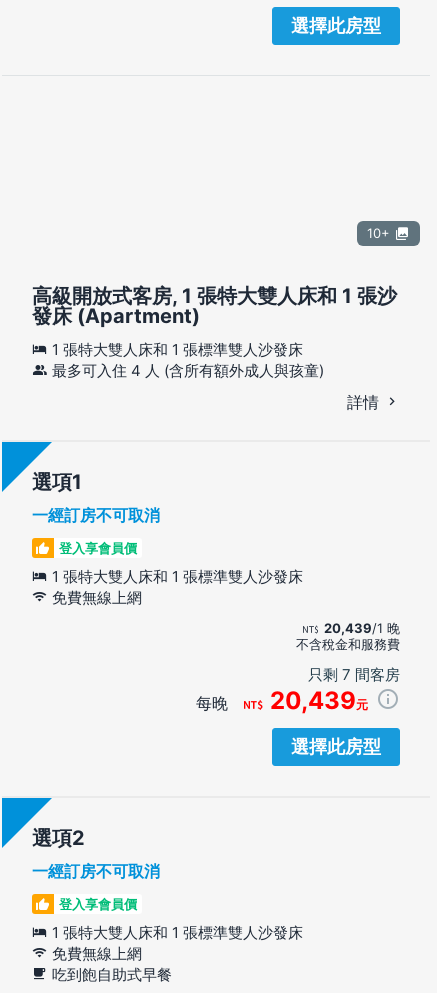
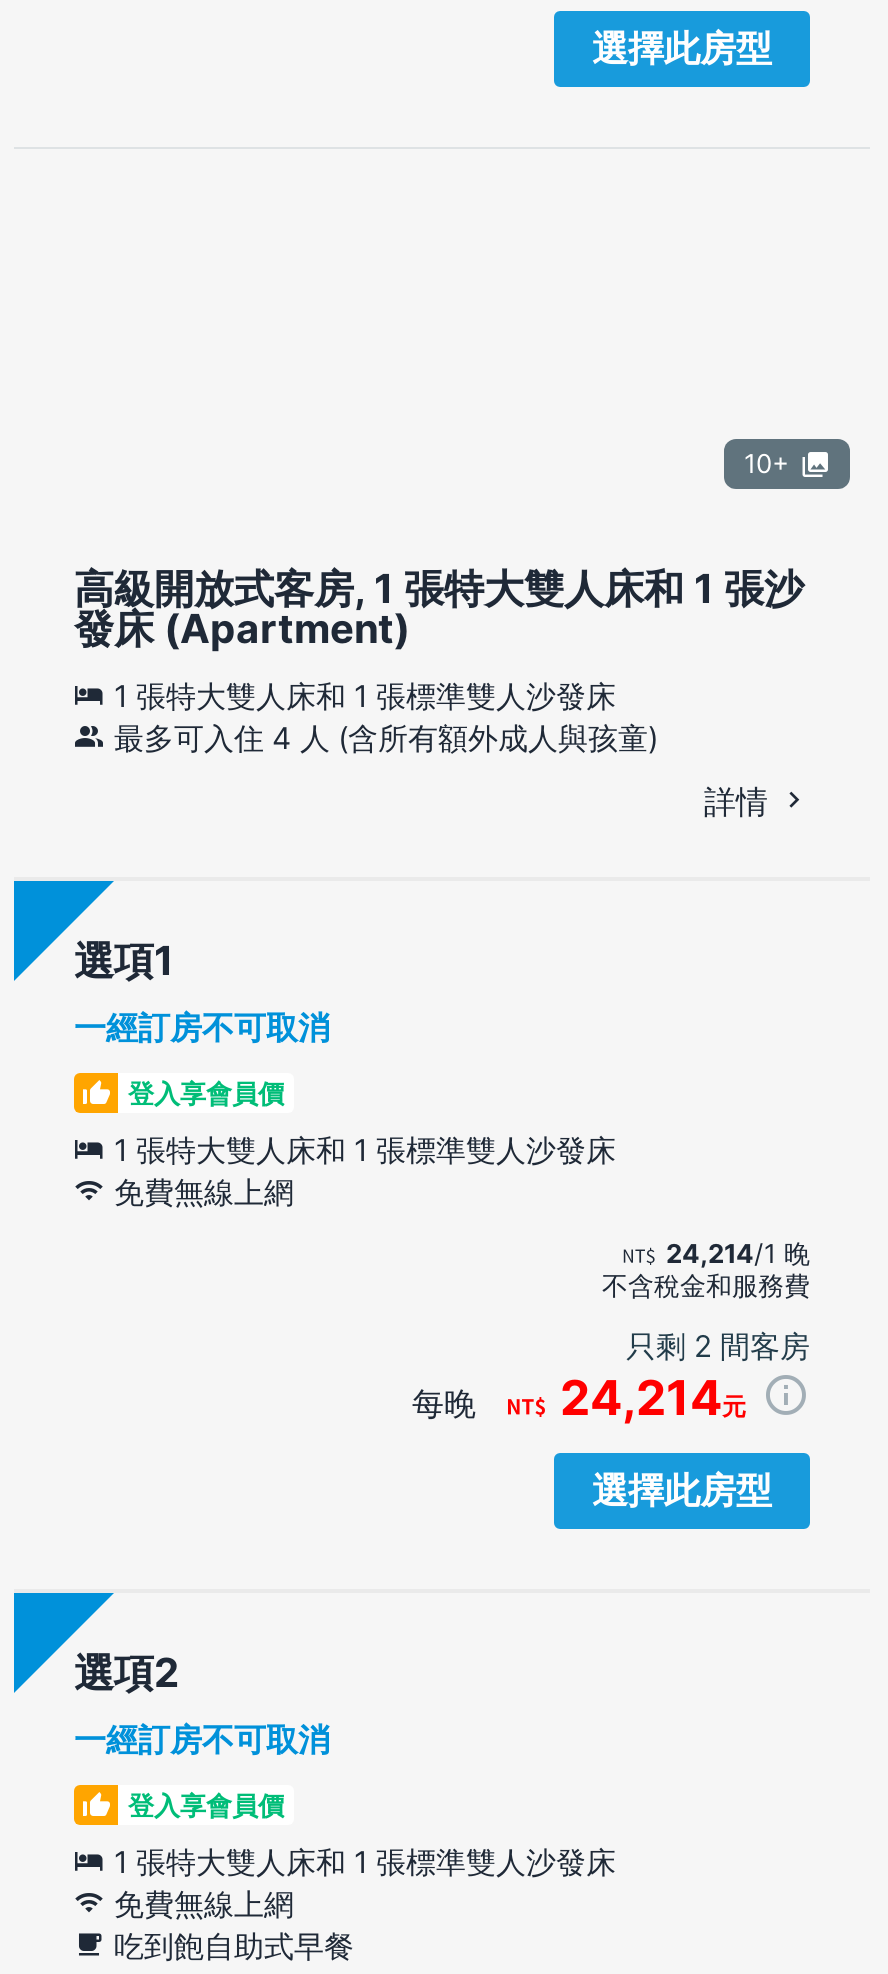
[324,619,400,635] 20,439/1 晚 -> [666,1236,810,1268] 24,214/1 晚
[308,664,400,683] 只剩 7 間客房 -> [626,1326,810,1364] 只剩 2 間客房
[270,685,368,714] 20,439元 -> [560,1368,746,1426] 24,214元

